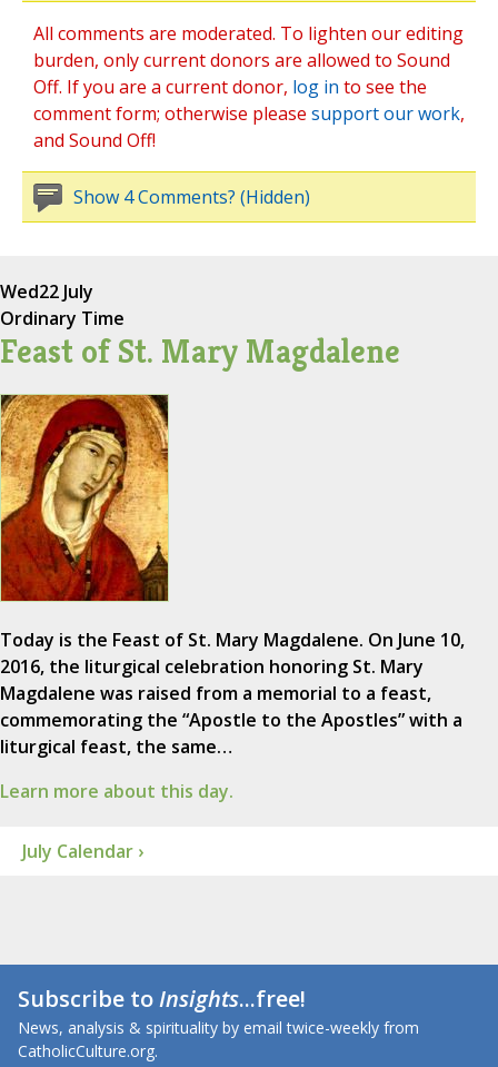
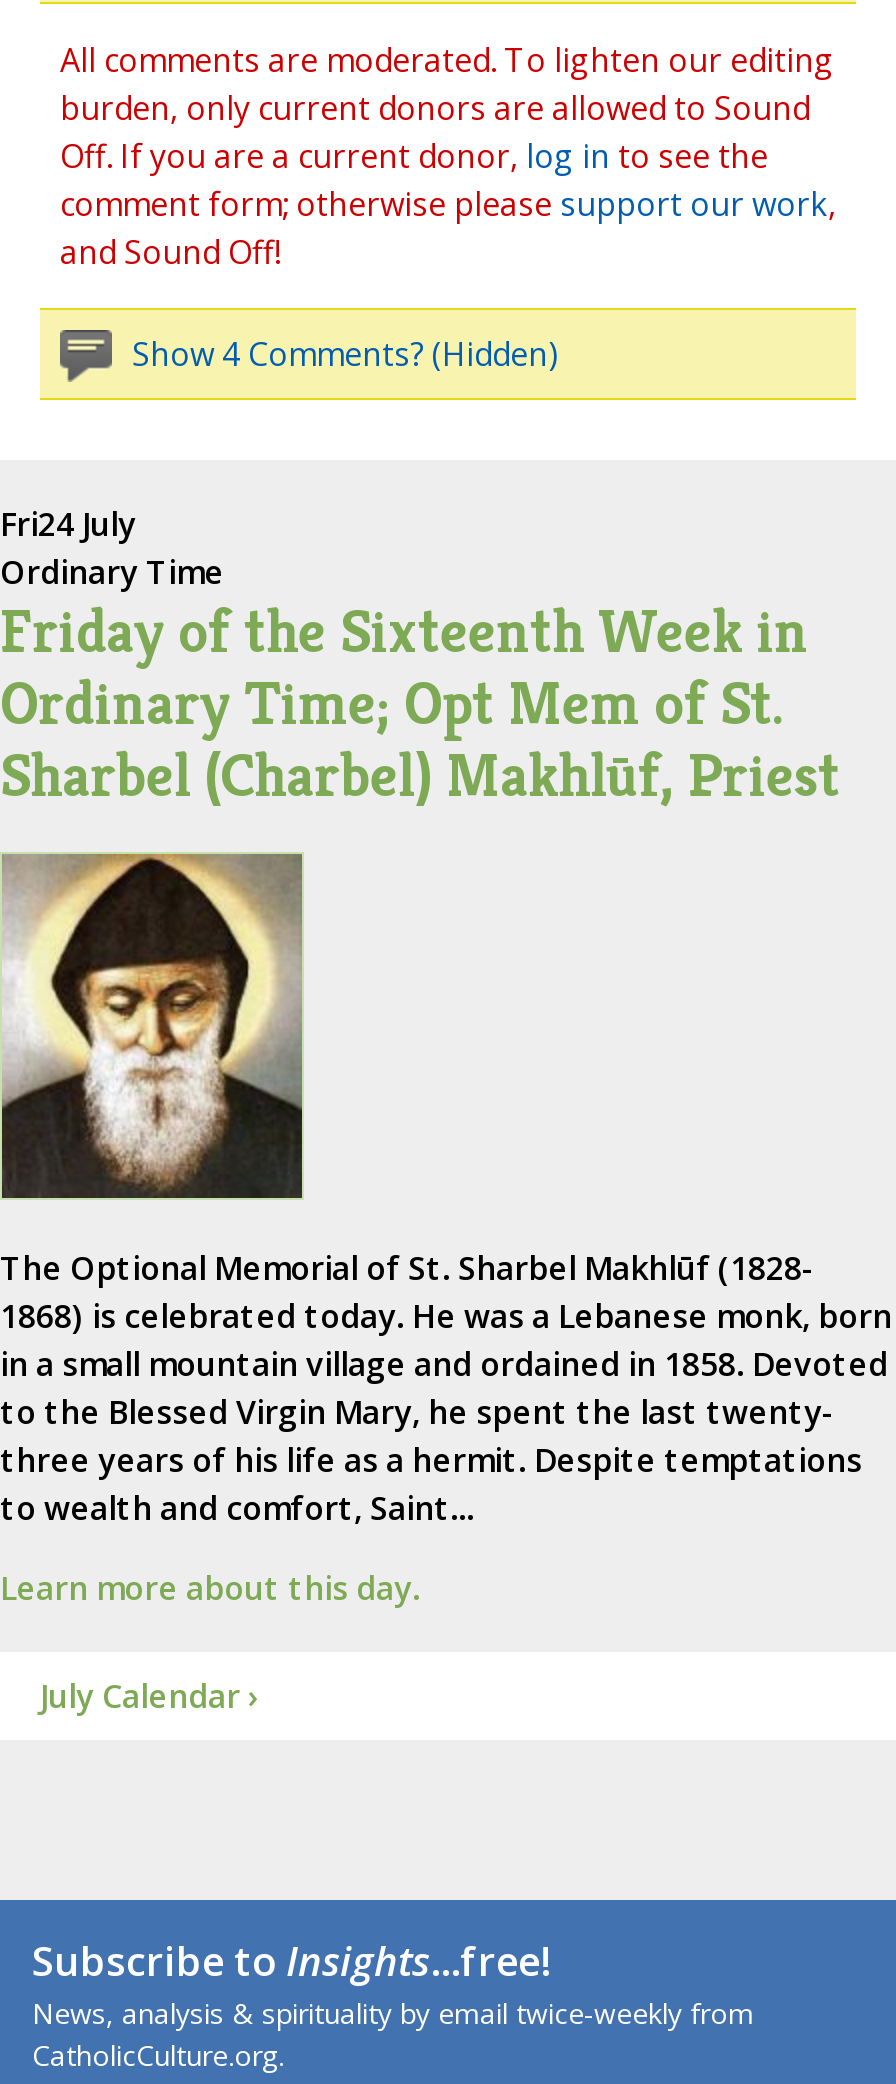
[0,279,93,304] Wed22 July -> [0,502,136,546] Fri24 July
[0,331,400,373] Feast of St. Mary Magdalene -> [0,594,840,814] Friday of the Sixteenth Week in | Ordinary Time; Opt Mem of St. | Sharbel (Charbel) Makhlūf, Priest
[3,462,169,593] [image] -> [6,852,304,1114] [image]
[0,628,465,759] Today is the Feast of St. Mary Magdalene. On June 10, | 2016, the liturgical celebration honoring St. Mary | Magdalene was raised from a memorial to a feast, | commemorating the “Apostle to the Apostles” with a | liturgical feast, the same… -> [0,1246,892,1530] The Optional Memorial of St. Sharbel Makhlūf (1828- | 1868) is celebrated today. He was a Lebanese monk, born | in a small mountain village and ordained in 1858. Devoted | to the Blessed Virgin Mary, he spent the last twenty- | three years of his life as a hermit. Despite temptations | to wealth and comfort, Saint…

